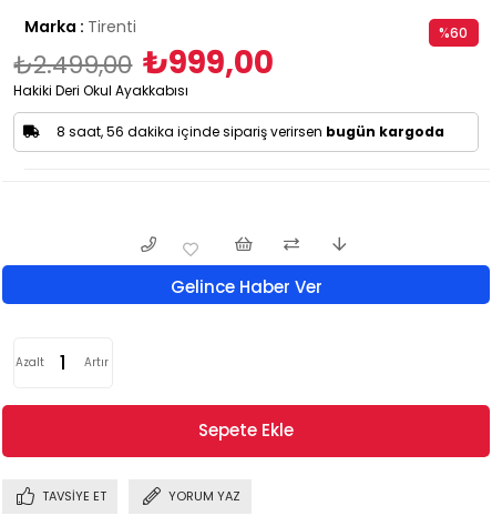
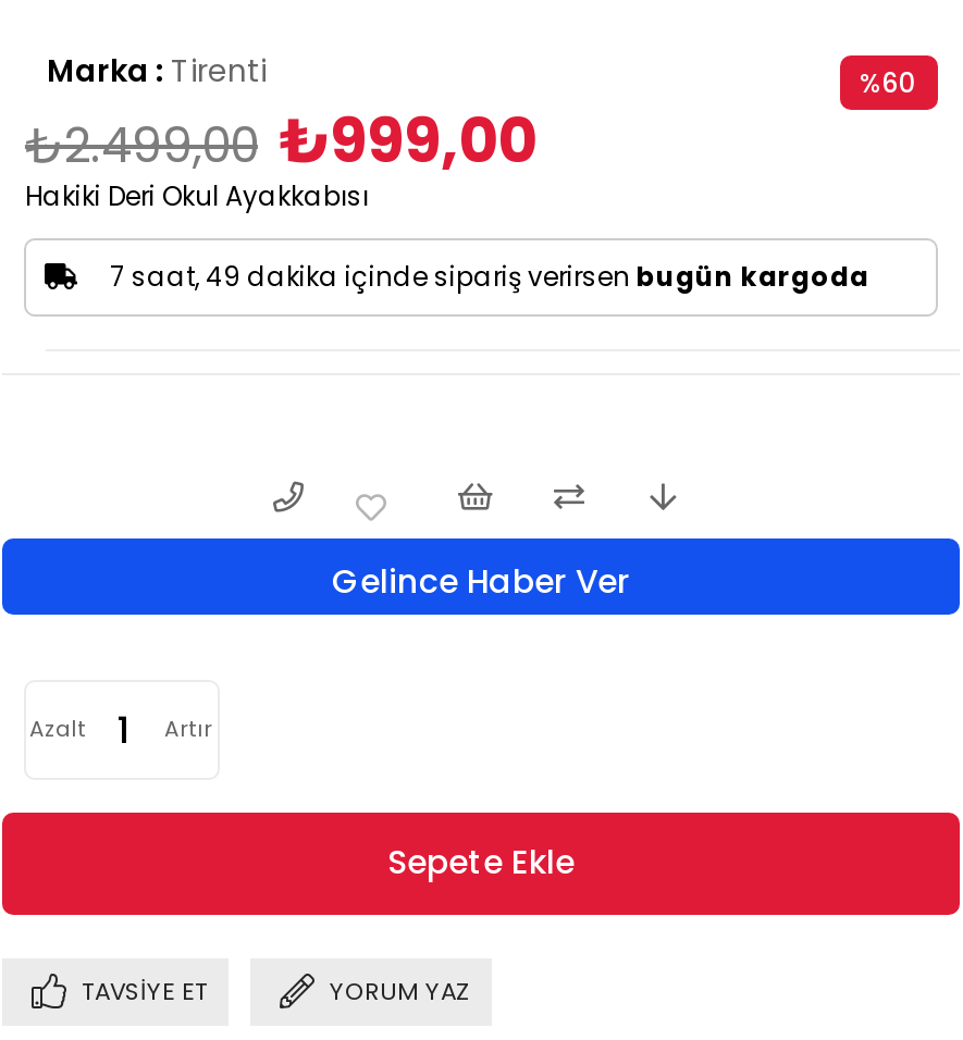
[54,122,445,141] 8 saat, 56 dakika içinde sipariş verirsen bugün kargoda -> [103,257,869,294] 7 saat, 49 dakika içinde sipariş verirsen bugün kargoda

